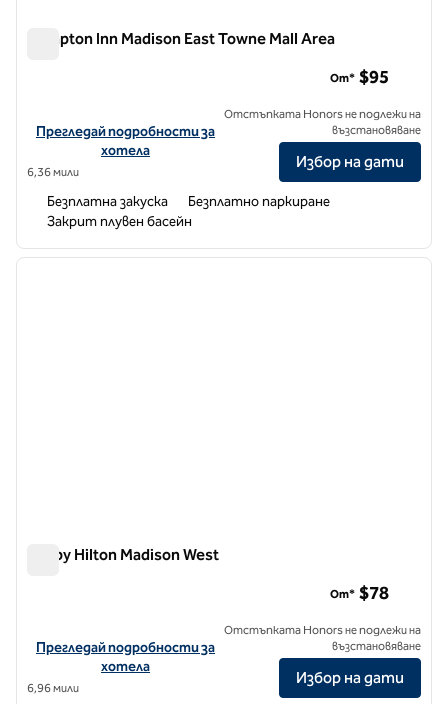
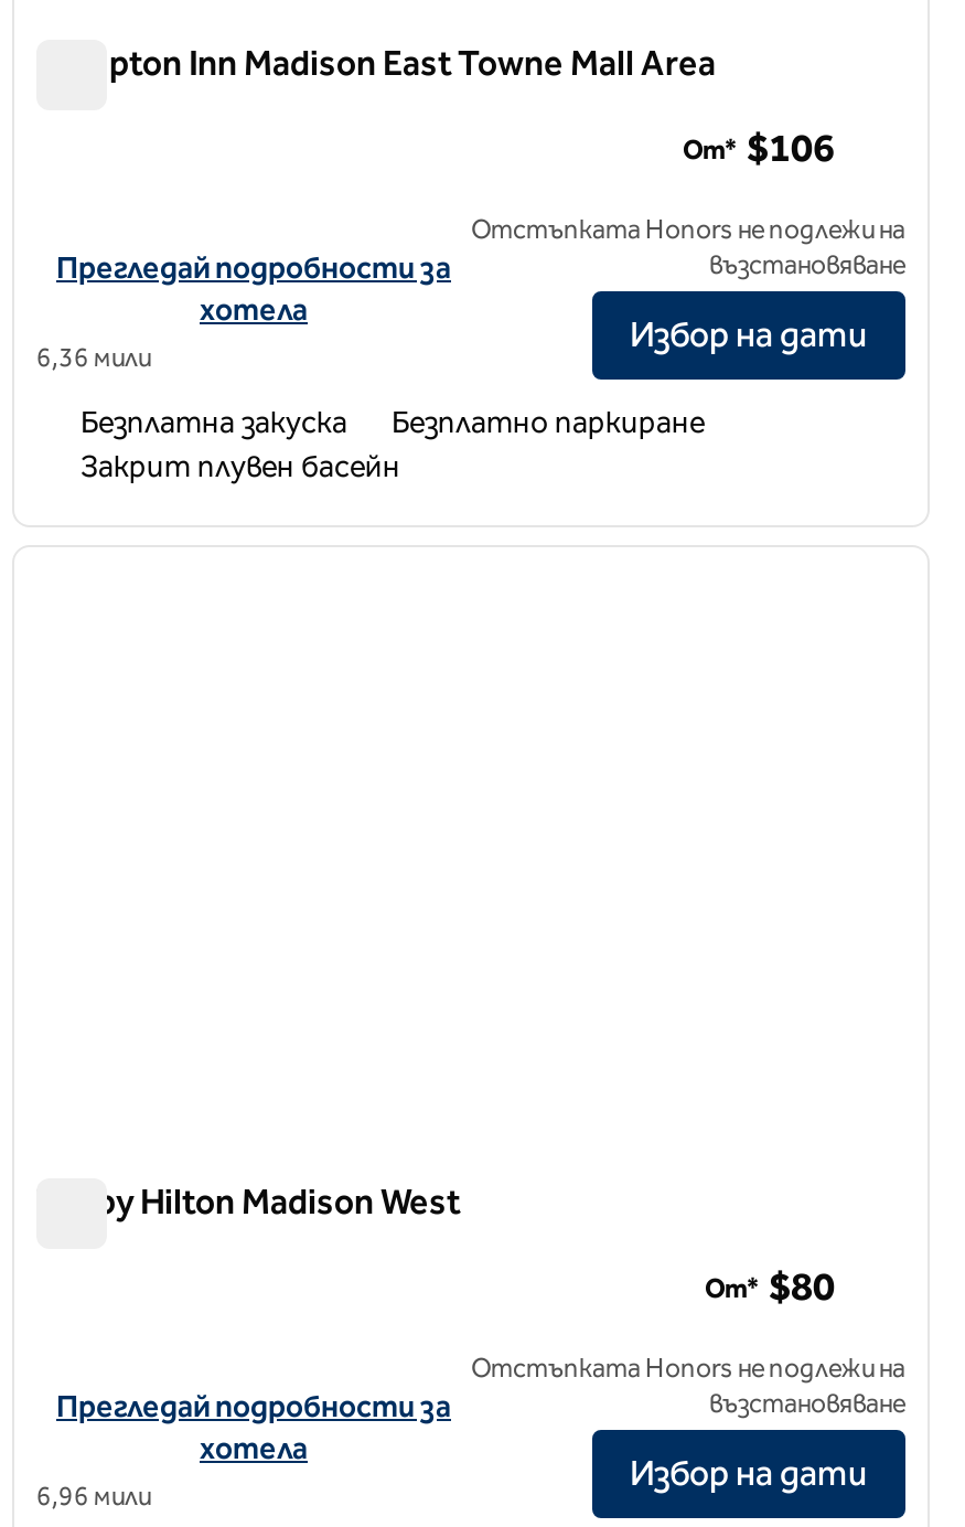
[330,66,389,88] От* $95 -> [683,124,835,173] От* $106
[330,582,389,604] От* $78 -> [705,1263,835,1311] От* $80

